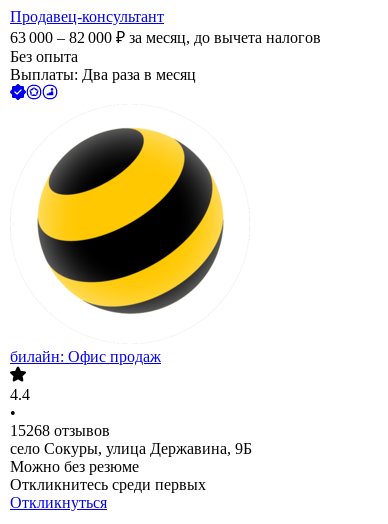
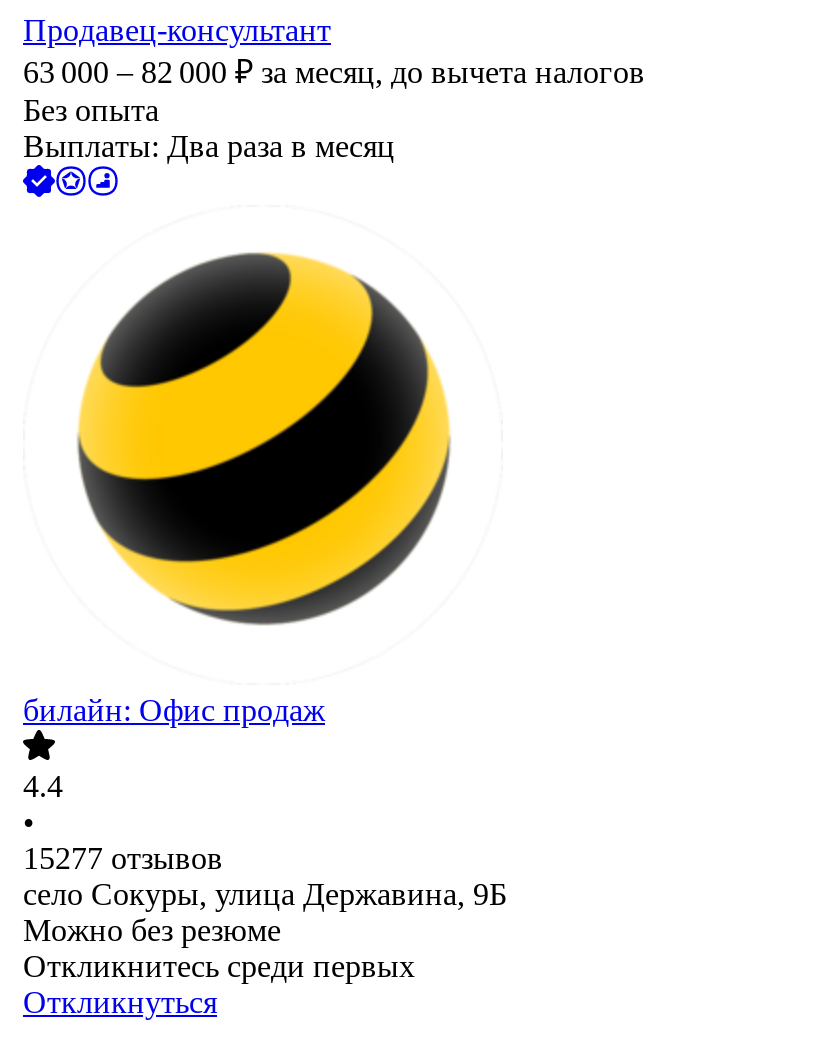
[10,422,110,439] 15268 отзывов -> [23,842,223,876] 15277 отзывов

